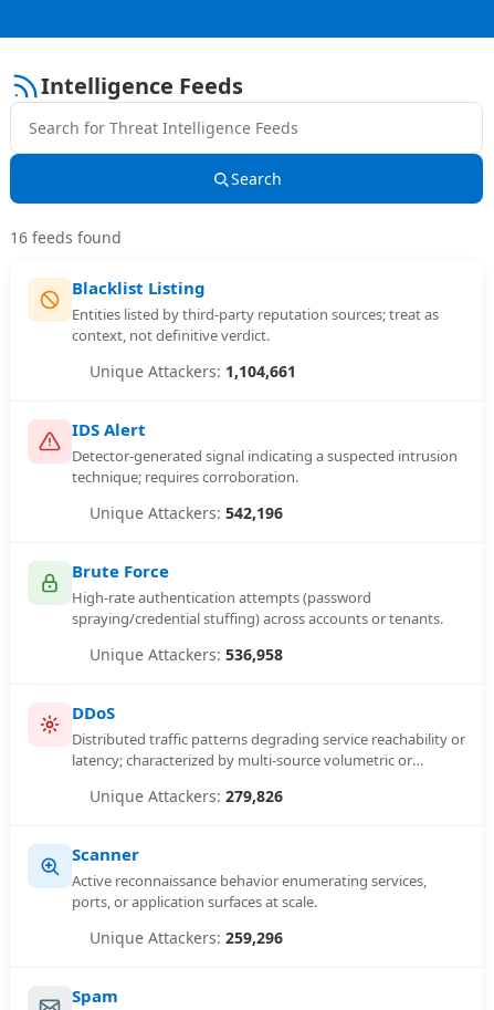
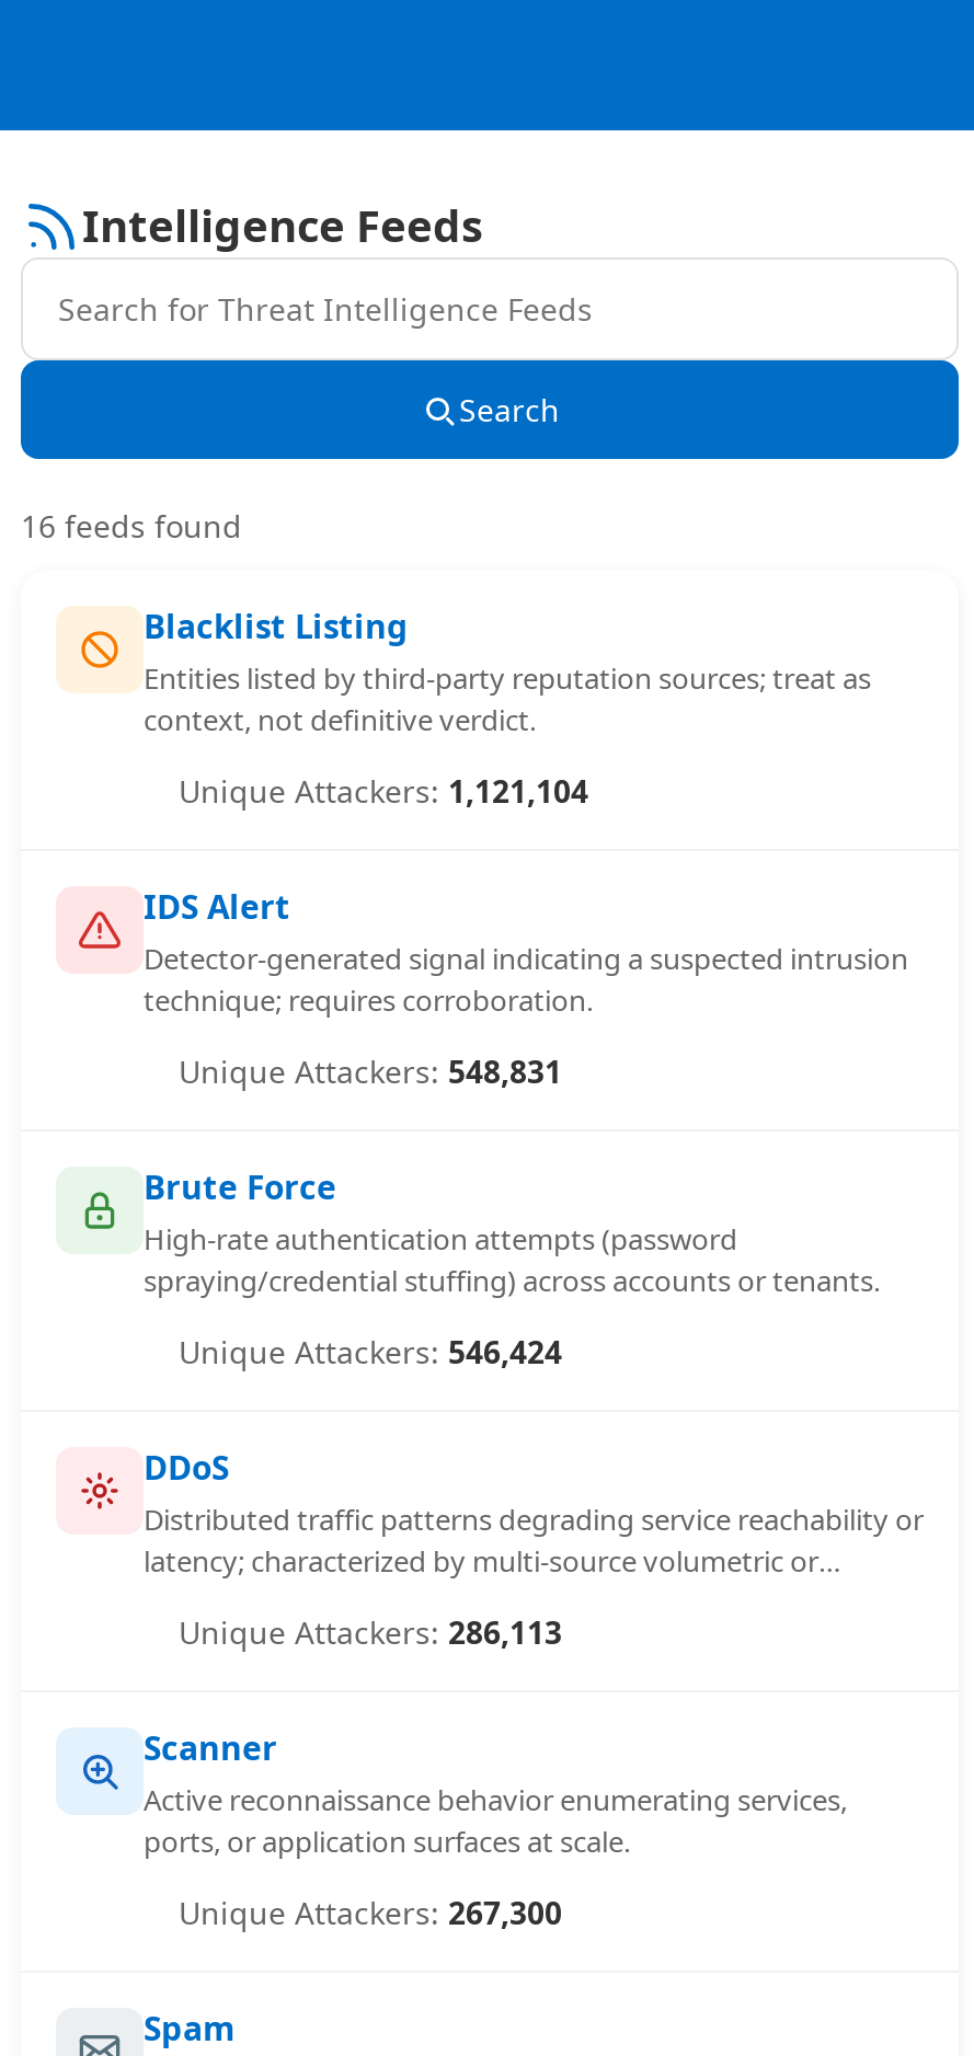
[225,361,296,382] 1,104,661 -> [448,770,588,812] 1,121,104
[225,502,283,523] 542,196 -> [448,1050,562,1092] 548,831
[225,644,283,665] 536,958 -> [448,1331,562,1372] 546,424
[225,785,283,806] 279,826 -> [448,1611,562,1653] 286,113
[225,927,283,948] 259,296 -> [448,1892,562,1933] 267,300

